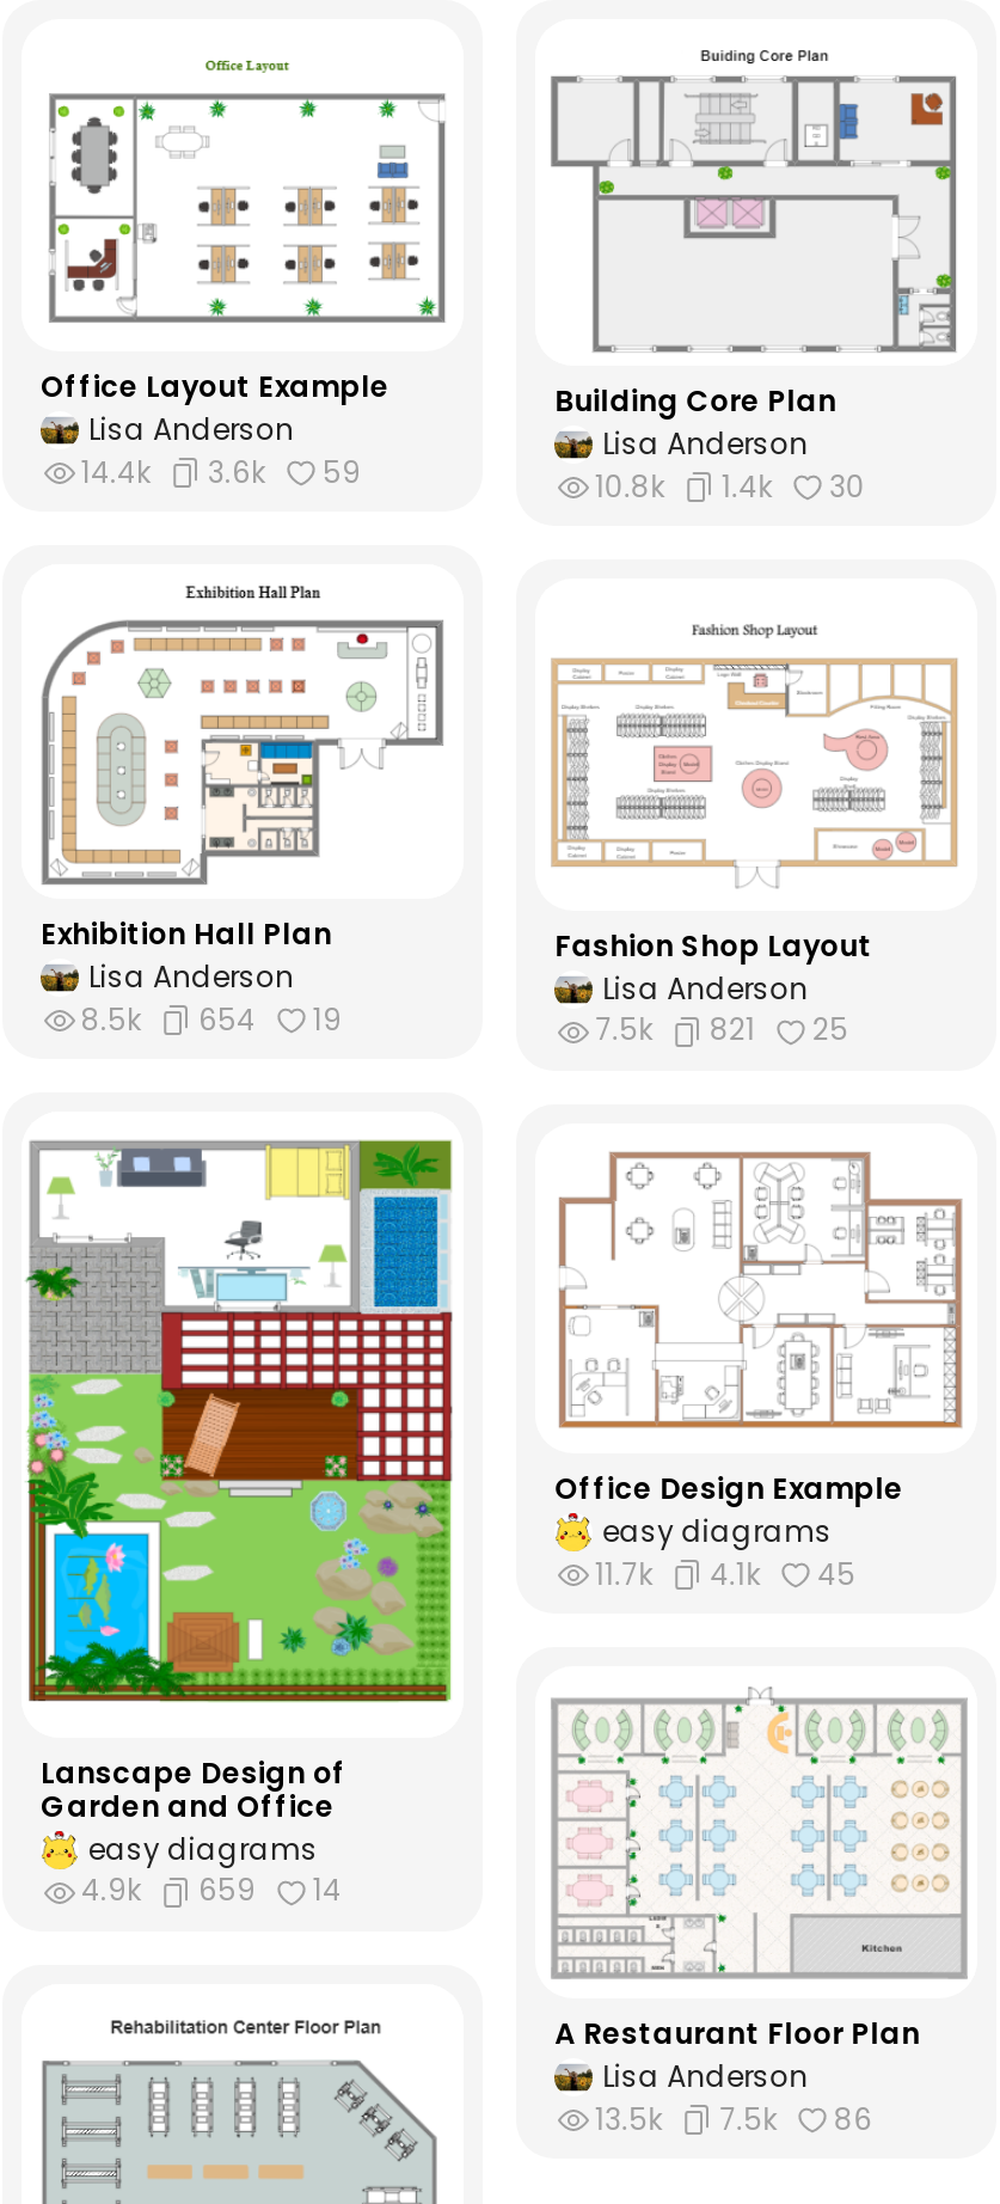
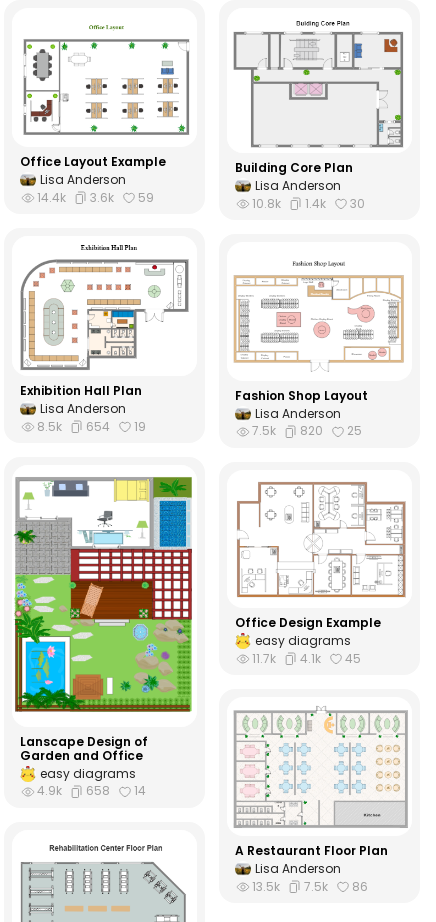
[595,1009,849,1050] 7.5k 821 25 -> [252,422,362,439] 7.5k 820 25
[81,1870,342,1911] 4.9k 659 14 -> [37,782,146,799] 4.9k 658 14

